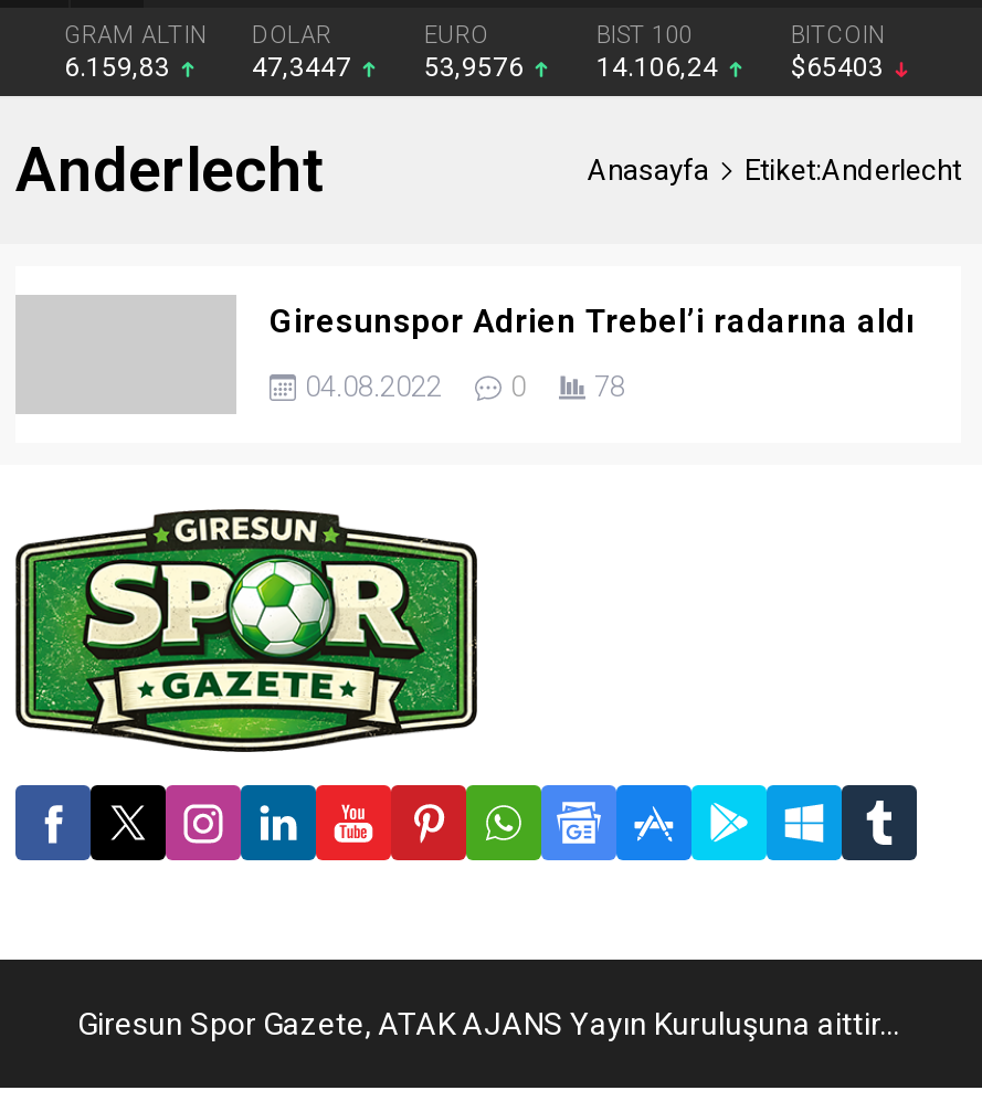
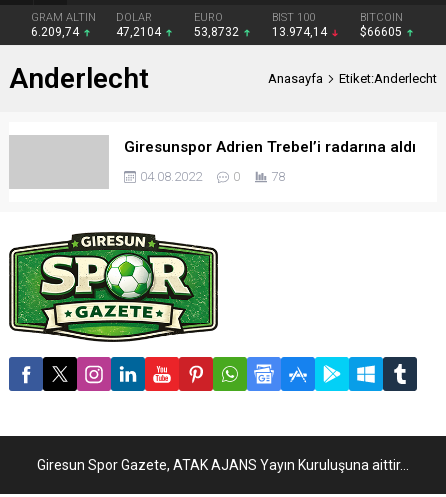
[64,52,177,83] 6.159,83 -> [31,25,82,39] 6.209,74
[252,52,358,83] 47,3447 -> [116,25,164,39] 47,2104
[424,52,530,83] 53,9576 -> [194,25,242,39] 53,8732
[596,52,725,83] 14.106,24 -> [272,25,330,39] 13.974,14
[791,52,890,83] $65403 -> [360,25,405,39] $66605

